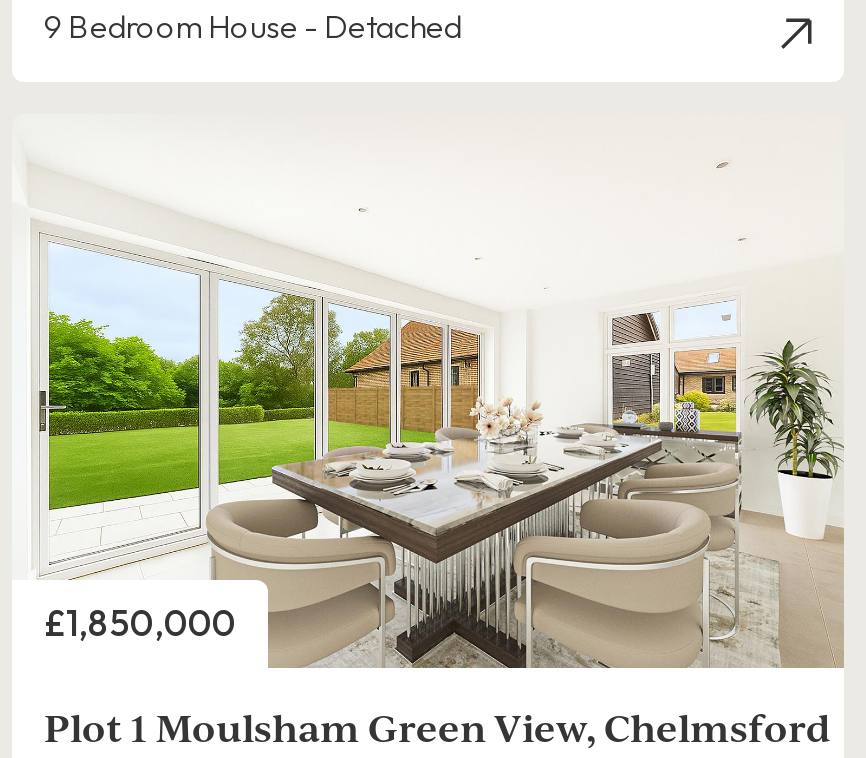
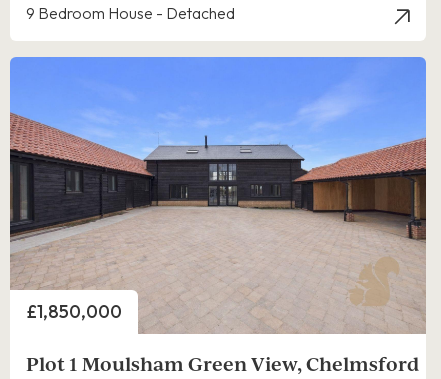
[12,114,844,668] [image] -> [9,56,427,334] [image]

